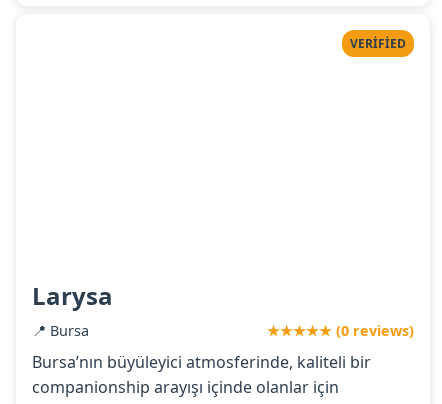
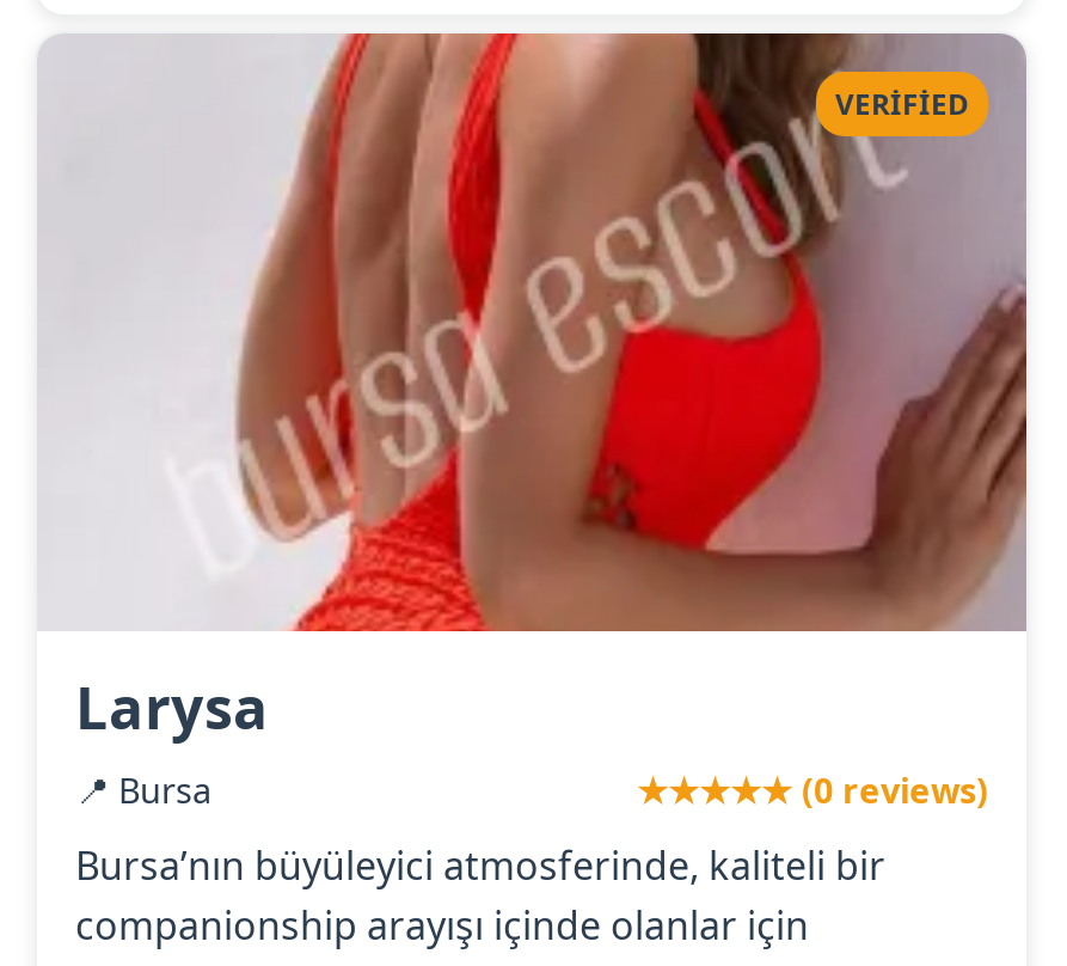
none -> [39,31,1029,634] [image]

